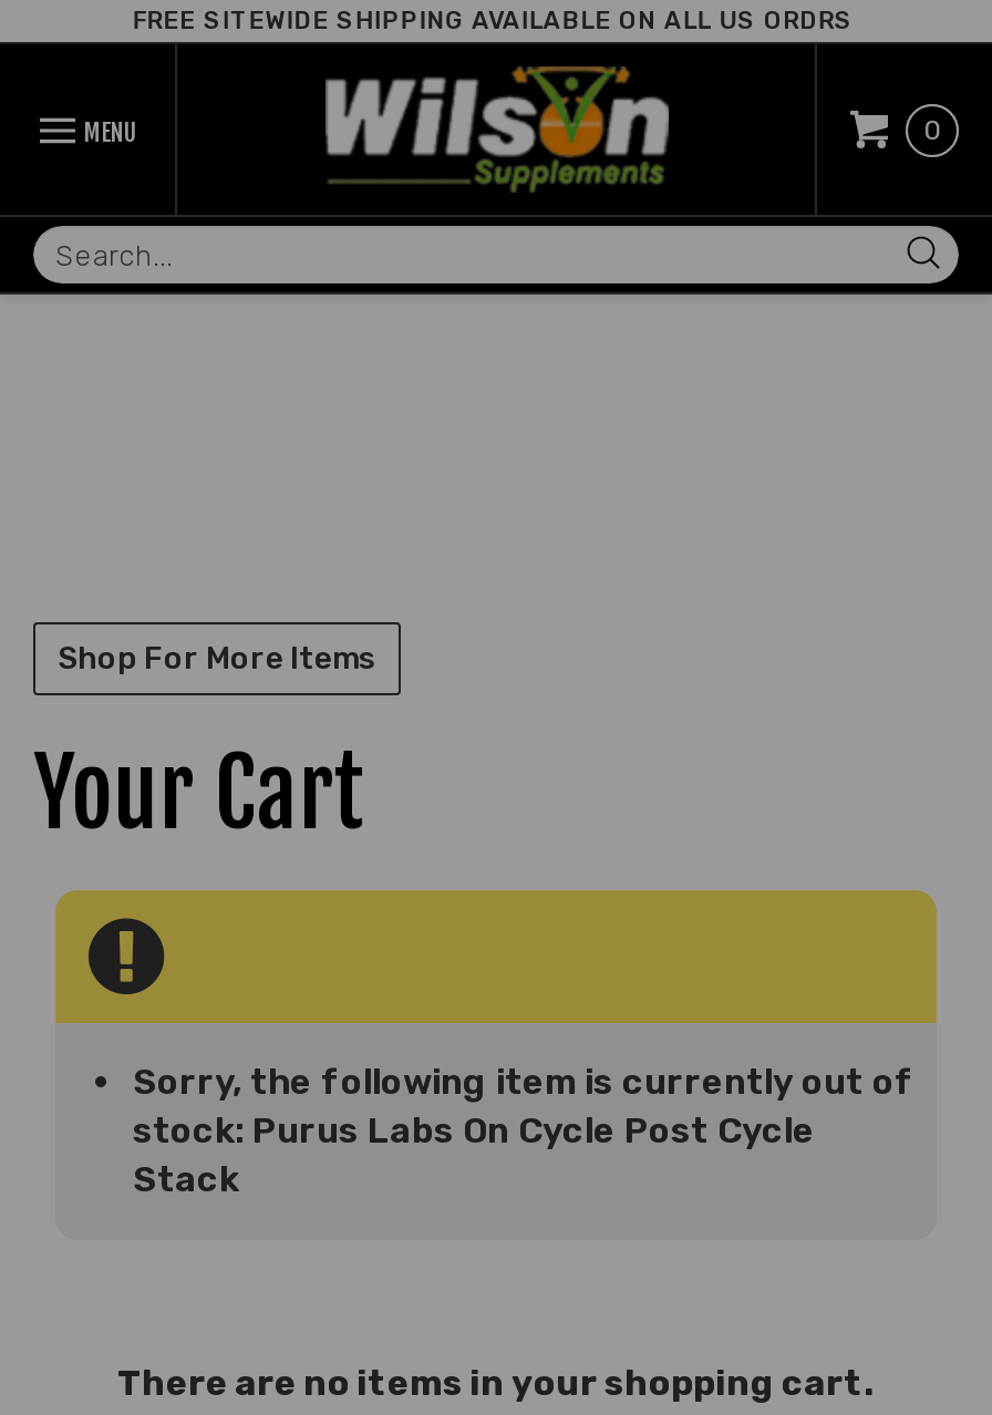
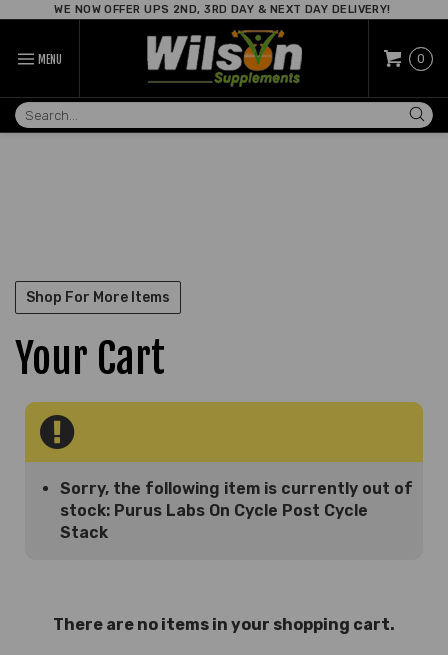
[132,7,853,35] FREE SITEWIDE SHIPPING AVAILABLE ON ALL US ORDRS -> [54,3,391,16] WE NOW OFFER UPS 2ND, 3RD DAY & NEXT DAY DELIVERY!

